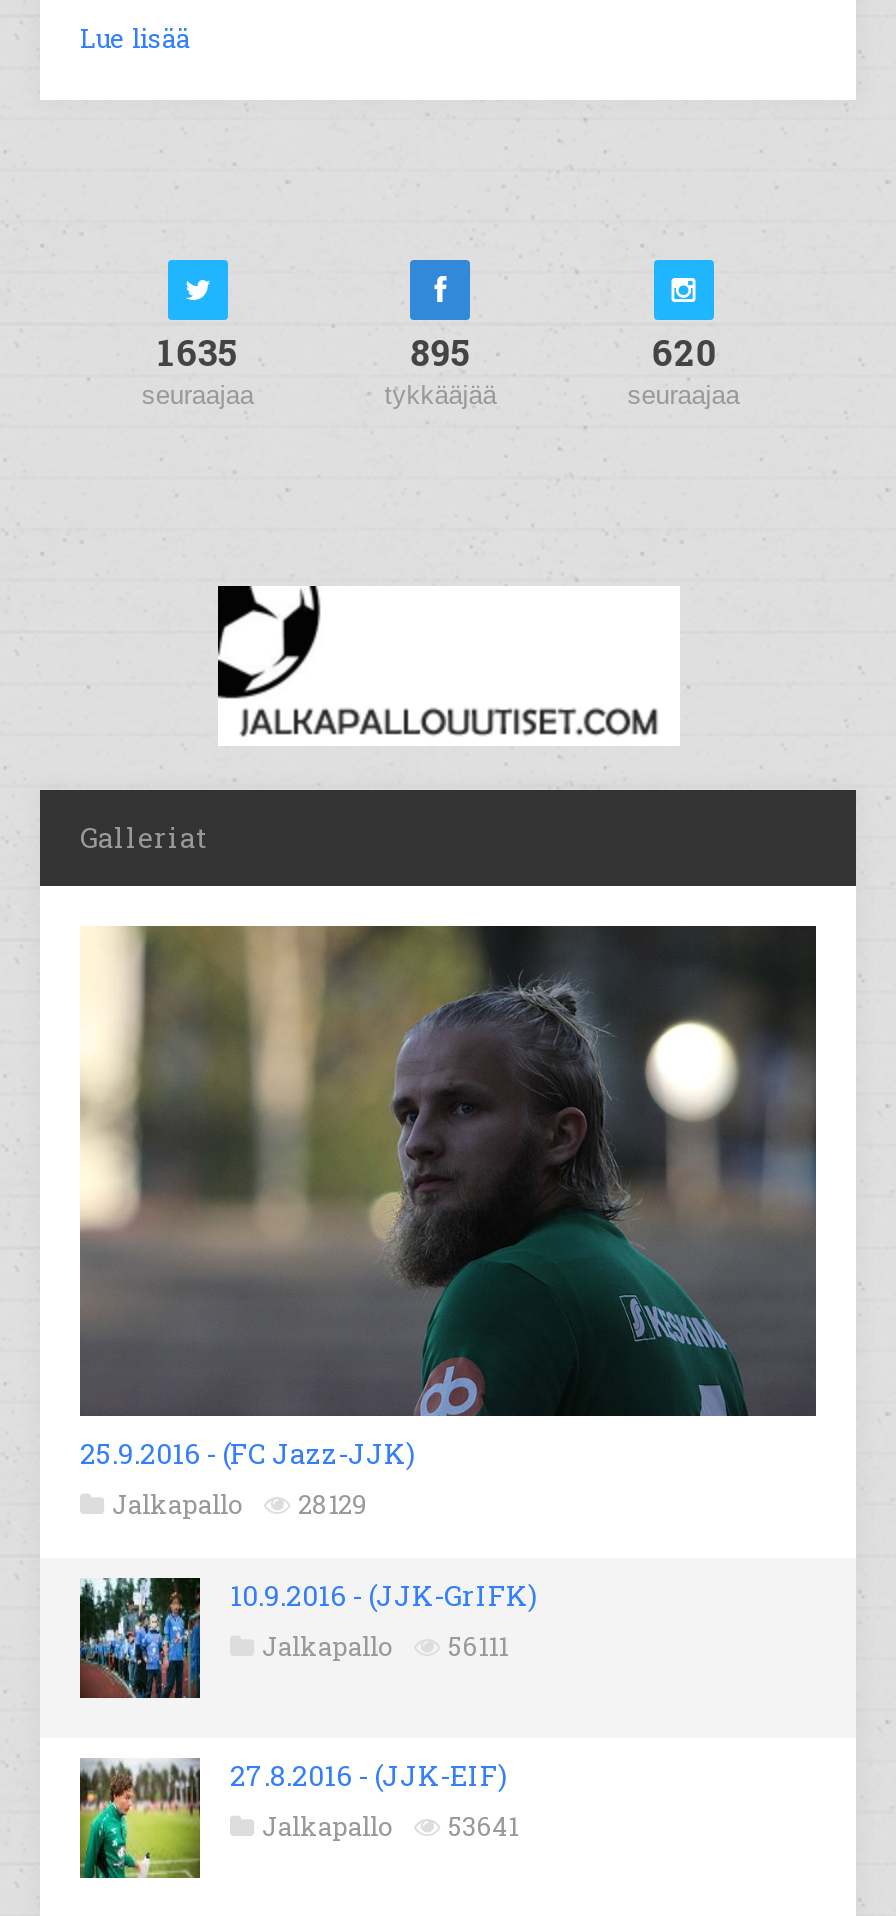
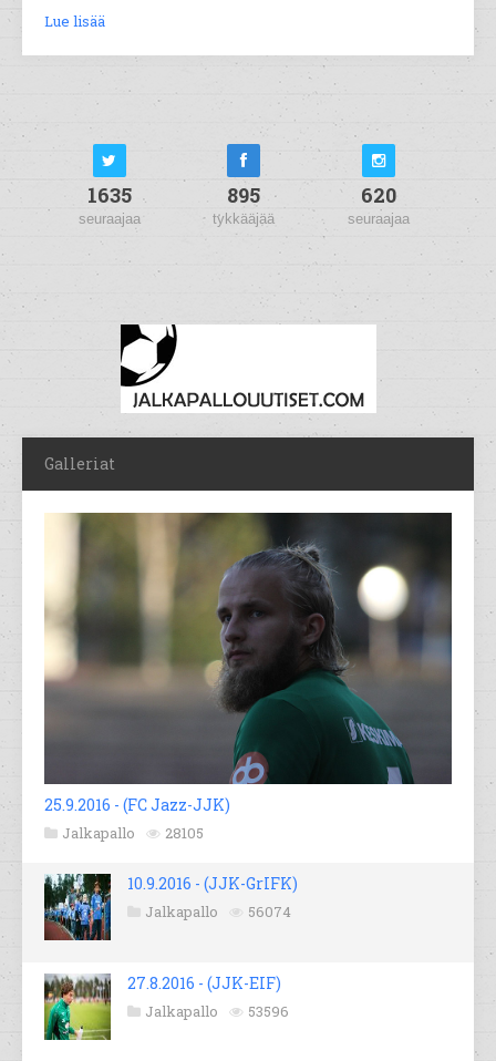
[112,1487,368,1523] Jalkapallo 28129 -> [62,823,204,843] Jalkapallo 28105
[262,1629,508,1665] Jalkapallo 56111 -> [145,902,291,922] Jalkapallo 56074
[262,1809,518,1845] Jalkapallo 53641 -> [145,1002,289,1021] Jalkapallo 53596

